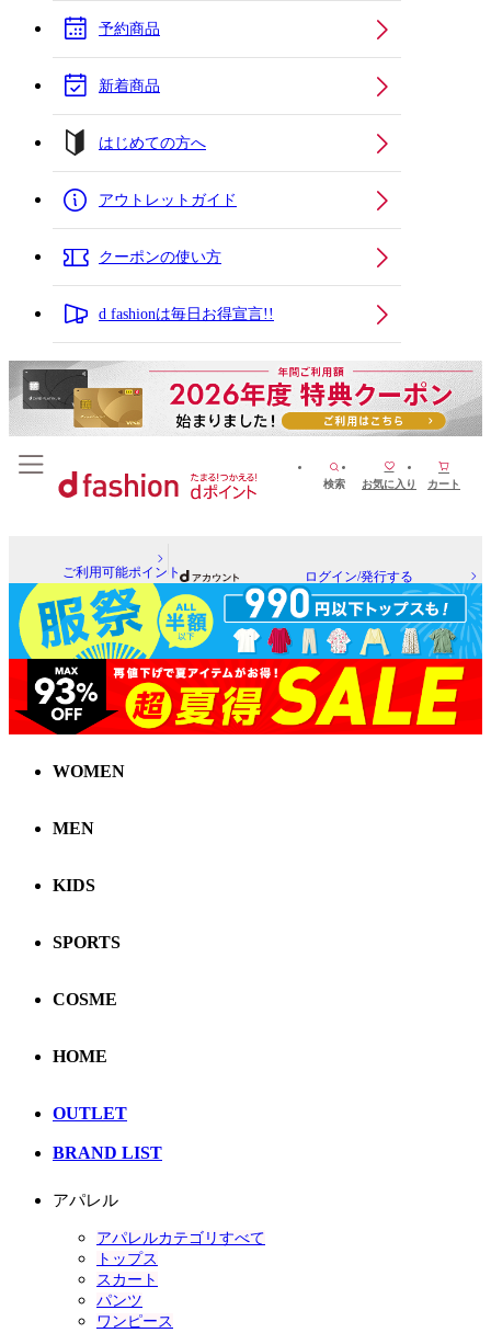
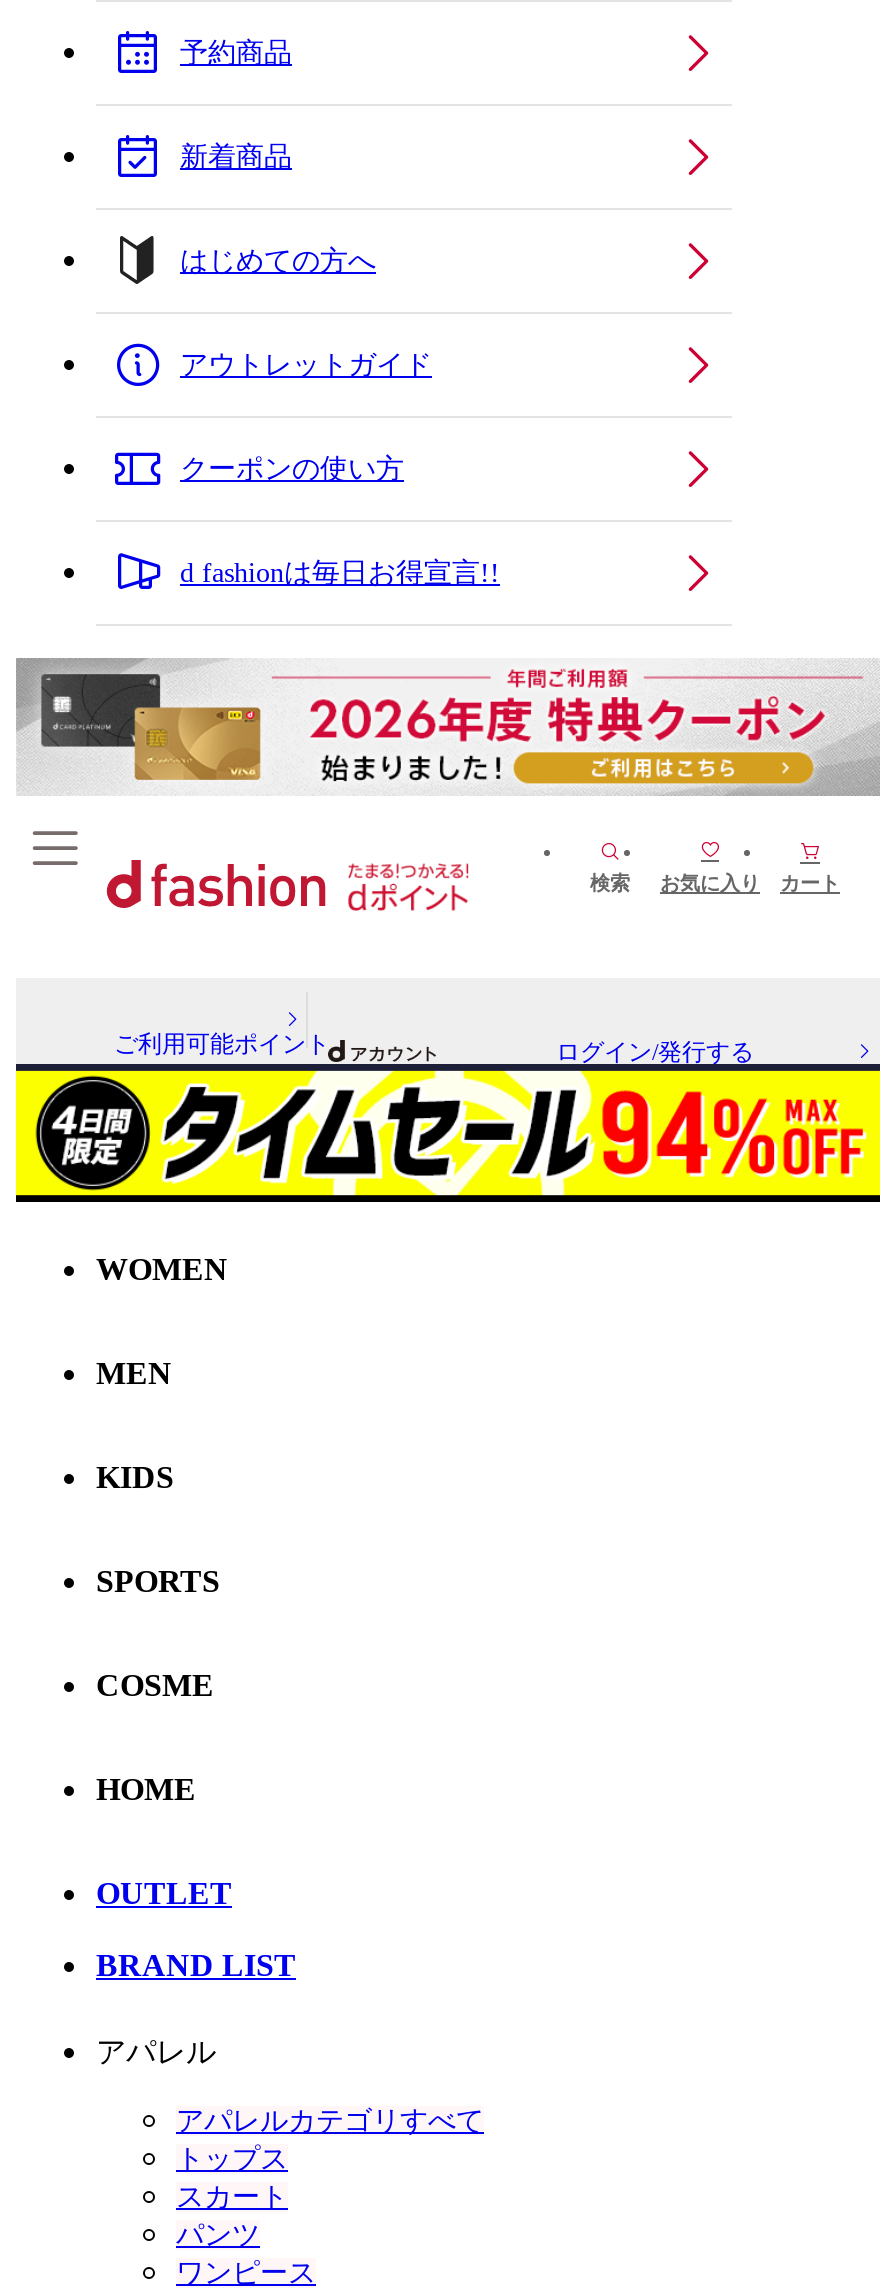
[8,582,483,736] [image] -> [14,1062,882,1204] [image]

